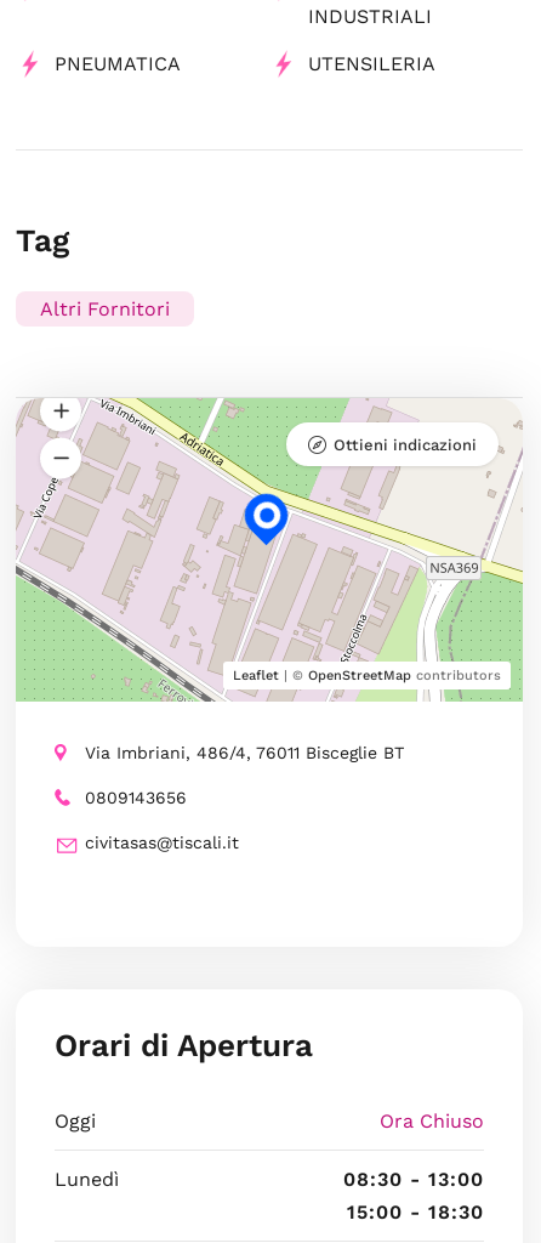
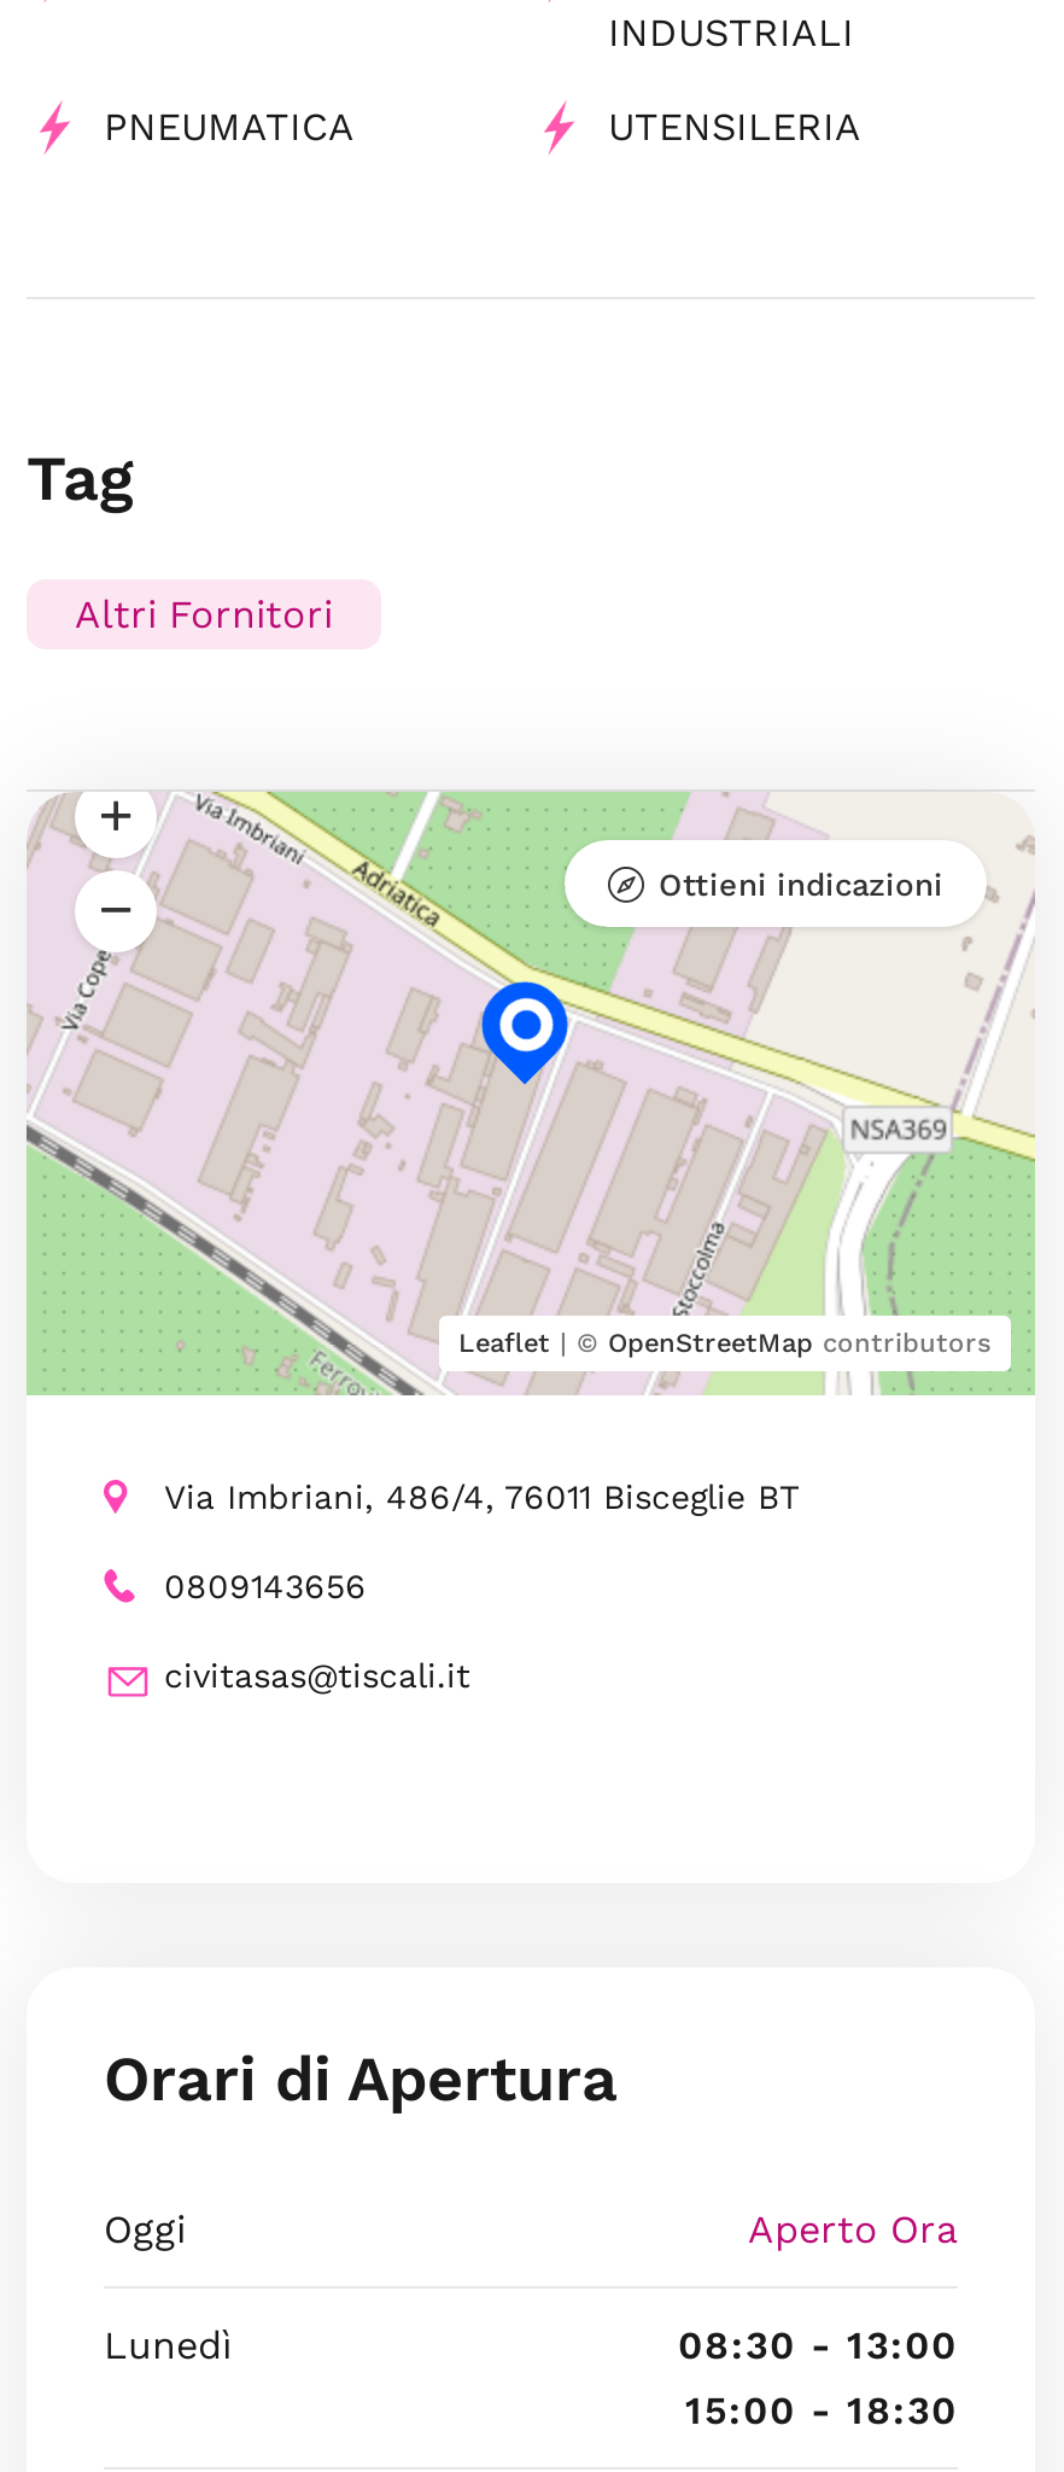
[380,1109,484,1133] Ora Chiuso -> [748,2206,958,2252] Aperto Ora

